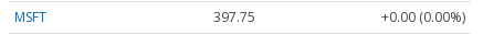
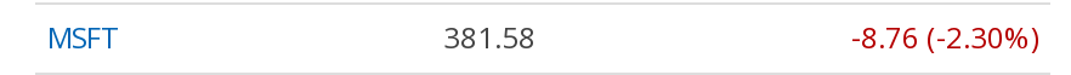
[213,7,255,26] 397.75 -> [443,16,535,57] 381.58
[381,7,465,26] +0.00 (0.00%) -> [851,16,1038,57] -8.76 (-2.30%)

